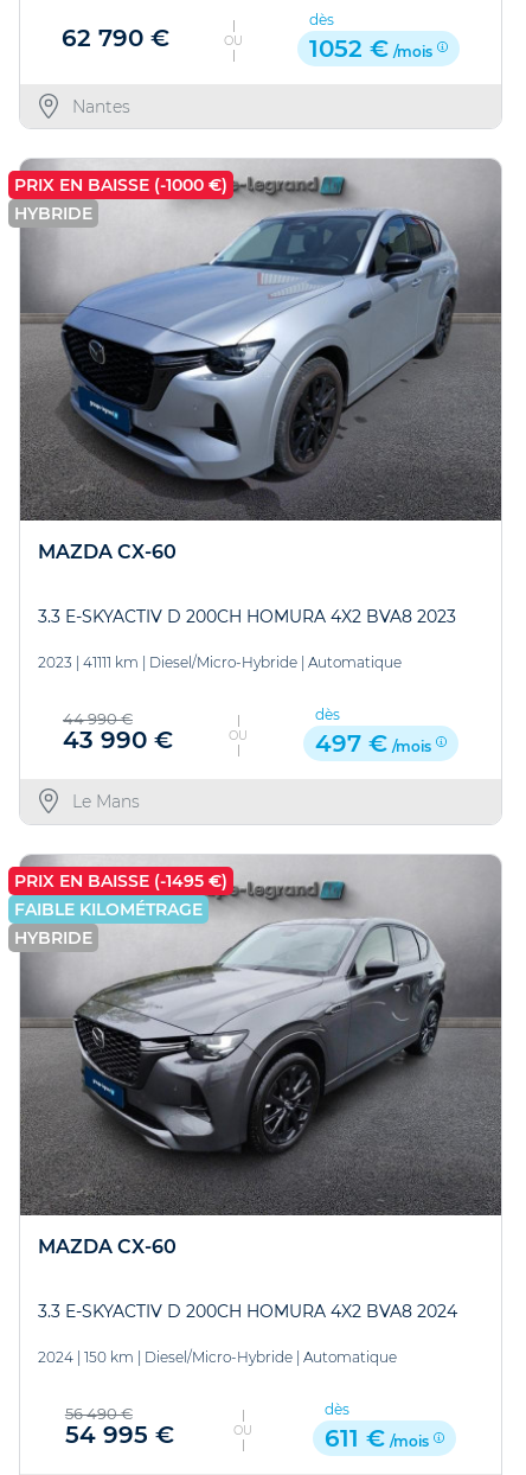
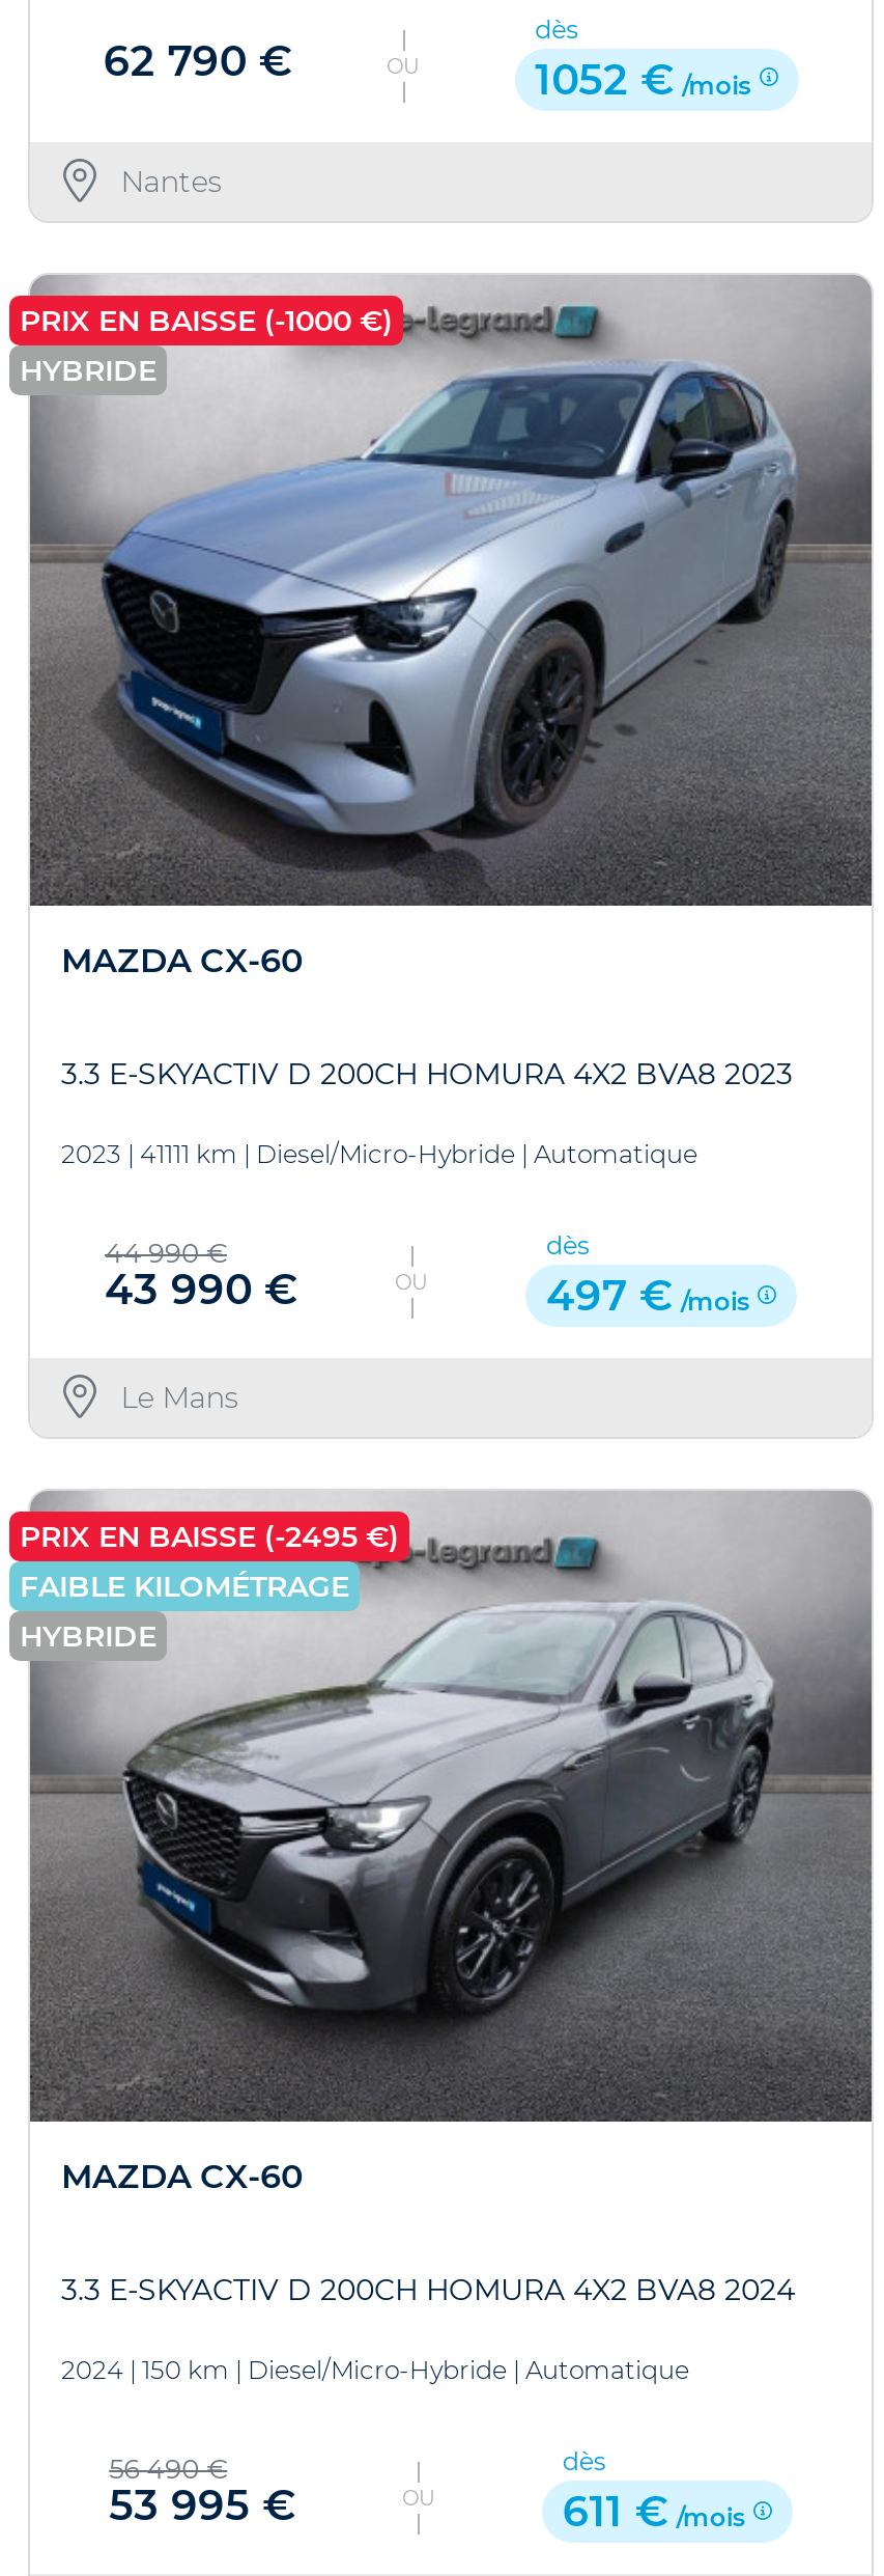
[14,870,227,891] PRIX EN BAISSE (-1495 €) -> [20,1517,399,1554] PRIX EN BAISSE (-2495 €)
[65,1420,174,1449] 54 995 € -> [109,2481,296,2530] 53 995 €

